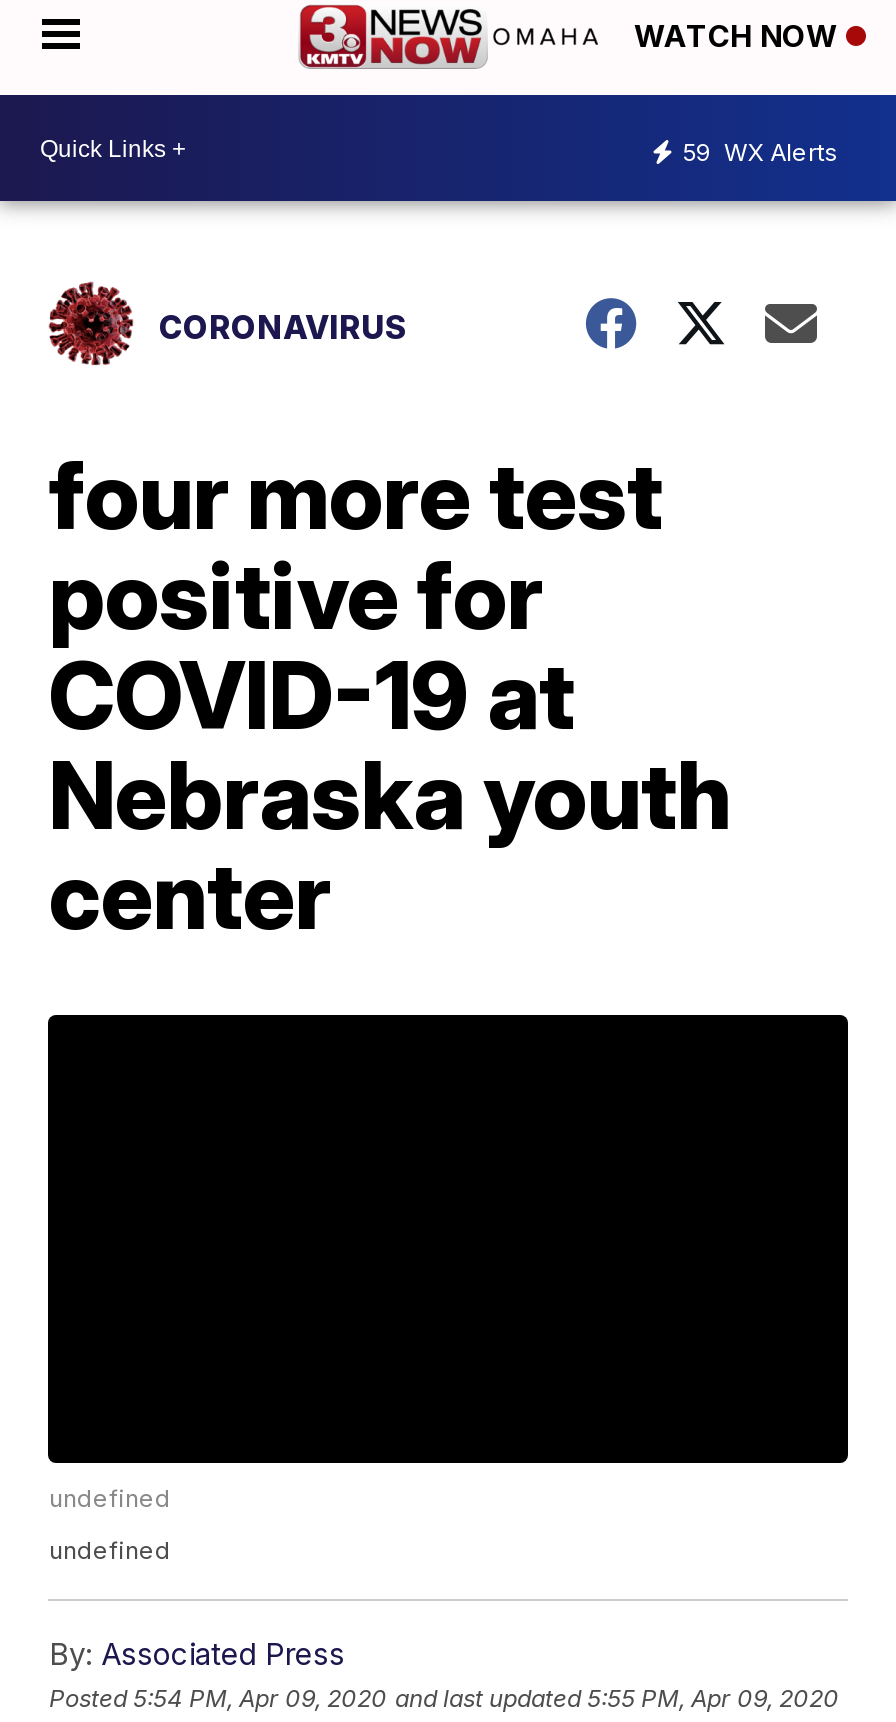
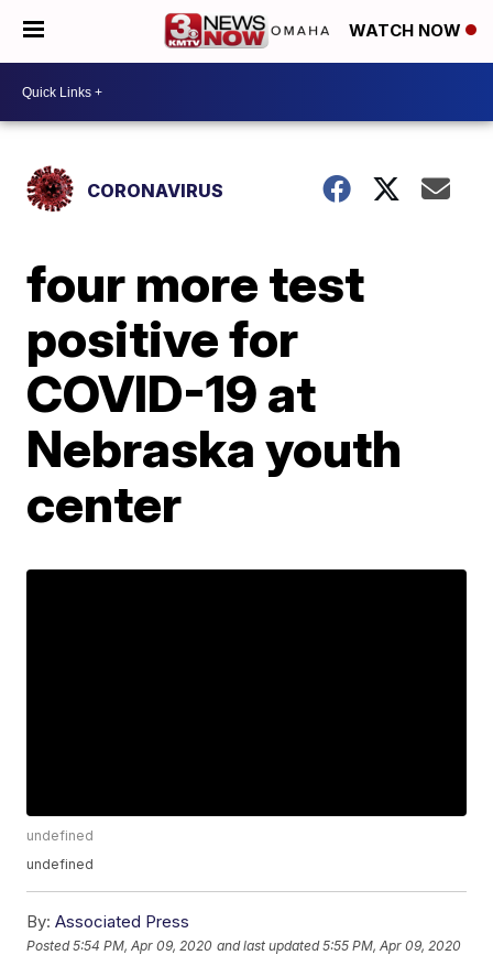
[682,136,838,166] 59 WX Alerts -> none

